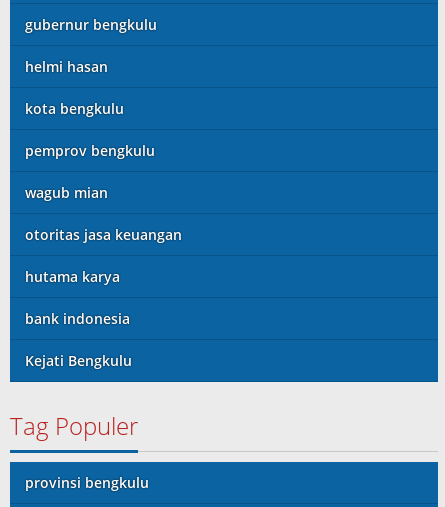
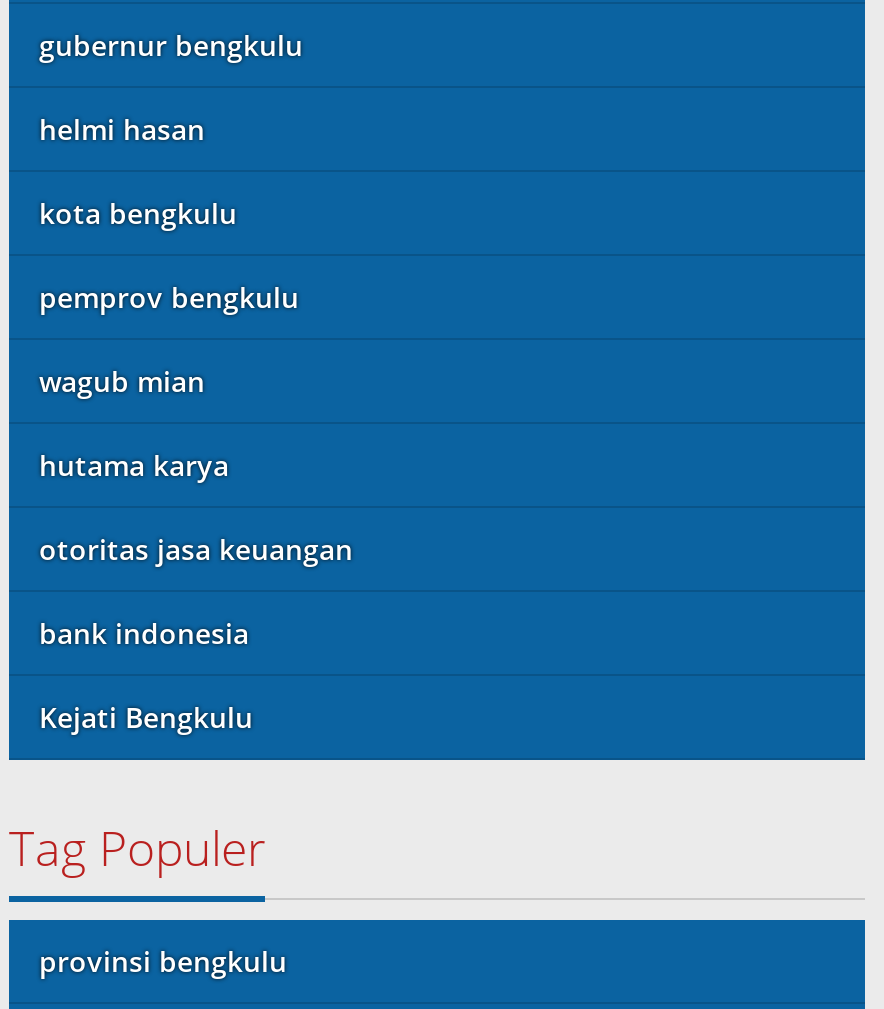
moved [25,225,182,244] -> [39,531,353,569]: otoritas jasa keuangan
moved [25,267,120,286] -> [39,447,229,485]: hutama karya

